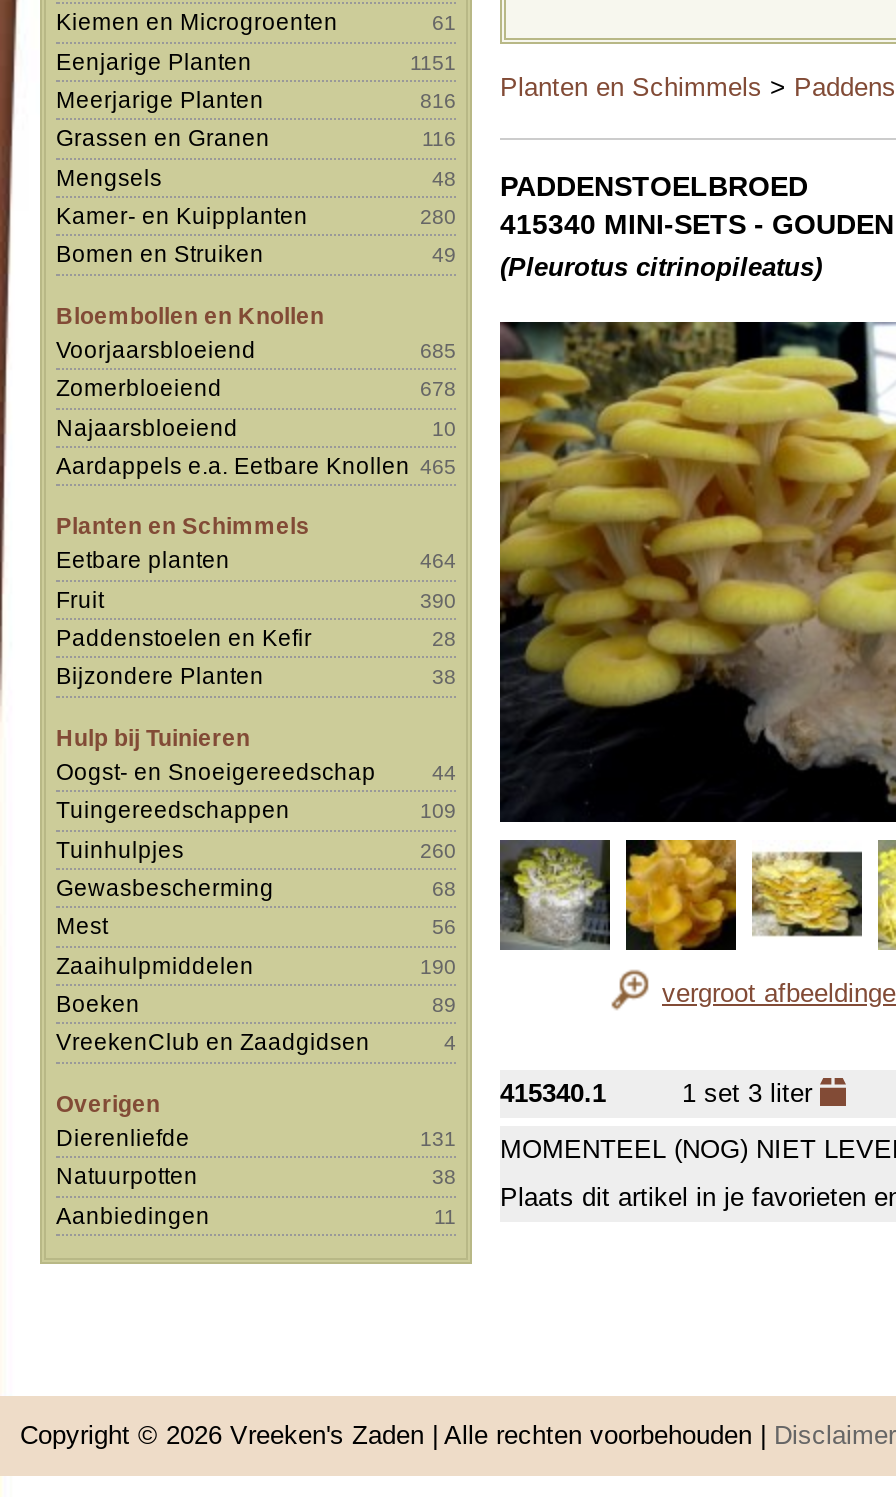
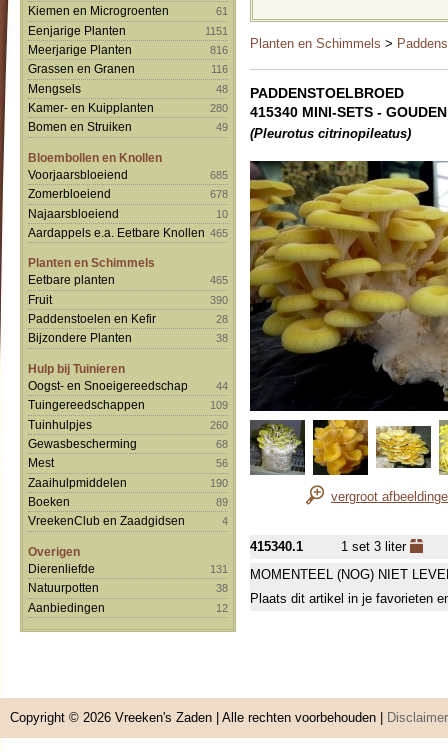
[420,548,456,572] 464 -> [210,274,228,286] 465
[434,1203,456,1227] 11 -> [216,601,228,613] 12

